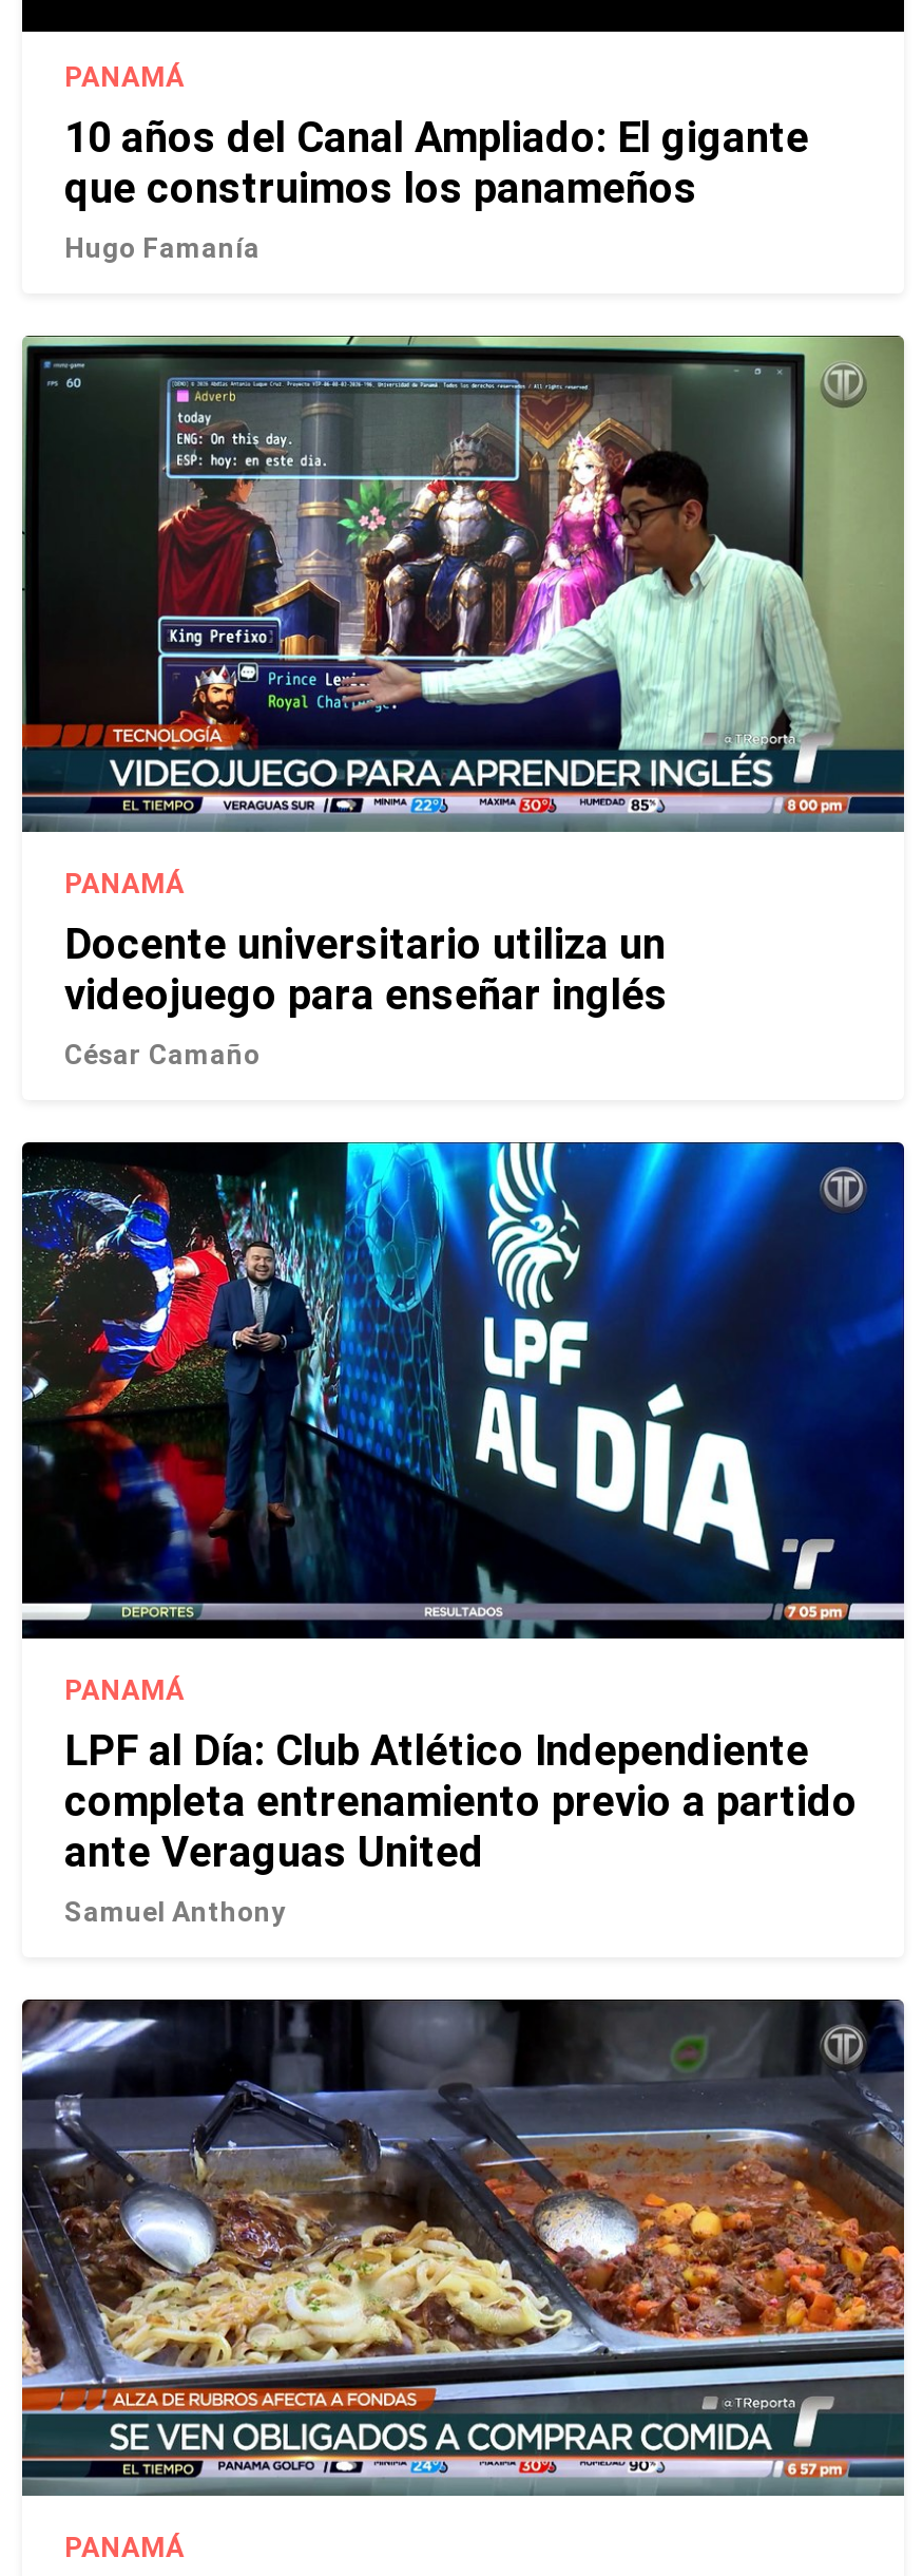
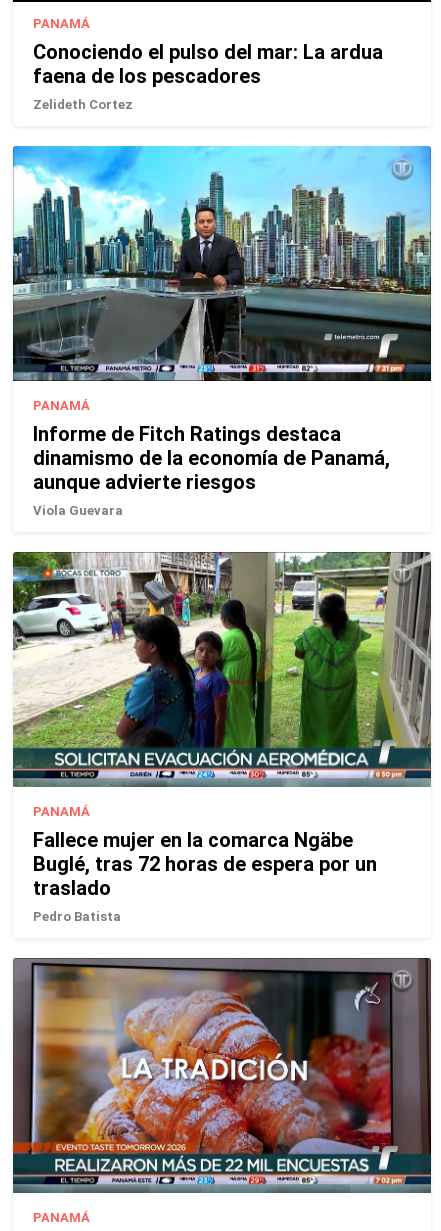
[64,111,809,263] 10 años del Canal Ampliado: El gigante | que construimos los panameños | Hugo Famanía -> [33,39,383,111] Conociendo el pulso del mar: La ardua | faena de los pescadores | Zelideth Cortez
[20,334,906,1070] [image] | Docente universitario utiliza un | videojuego para enseñar inglés | César Camaño -> [12,145,432,518] [image] | Informe de Fitch Ratings destaca | dinamismo de la economía de Panamá, | aunque advierte riesgos | Viola Guevara
[20,1140,906,1928] [image] | LPF al Día: Club Atlético Independiente | completa entrenamiento previo a partido | ante Veraguas United | Samuel Anthony -> [12,551,432,924] [image] | Fallece mujer en la comarca Ngäbe | Buglé, tras 72 horas de espera por un | traslado | Pedro Batista
[20,2000,906,2479] [image] -> [12,958,432,1185] [image]

